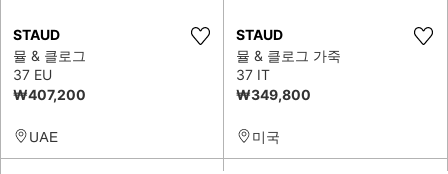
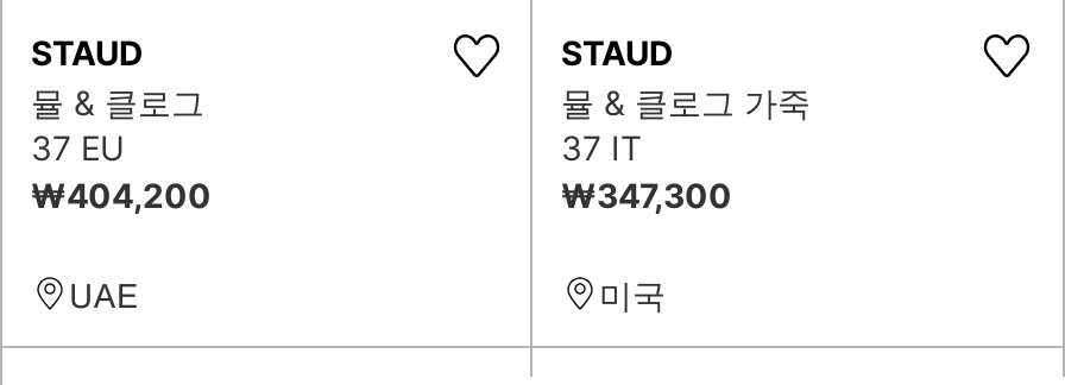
[13,86,86,103] ₩407,200 -> [31,174,212,214] ₩404,200
[236,86,311,103] ₩349,800 -> [561,174,732,214] ₩347,300

